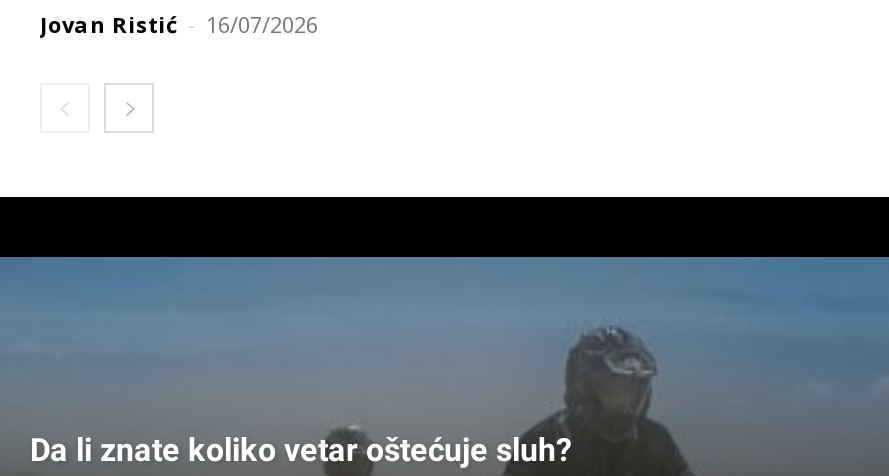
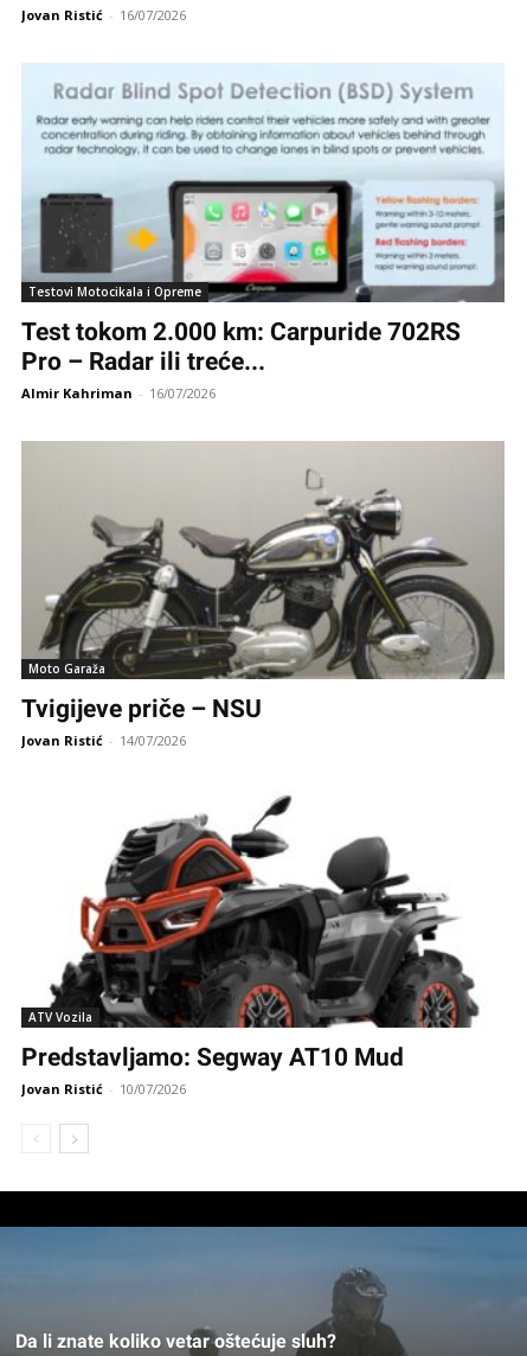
none -> [20,441,506,749] [image] | Moto Garaža | Tvigijeve priče – NSU | Jovan Ristić - 14/07/2026
none -> [21,64,506,402] [image] | Testovi Motocikala i Opreme | Test tokom 2.000 km: Carpuride 702RS | Pro – Radar ili treće... | Almir Kahriman - 16/07/2026
none -> [21,794,480,1097] [image] | ATV Vozila | Predstavljamo: Segway AT10 Mud | Jovan Ristić - 10/07/2026

